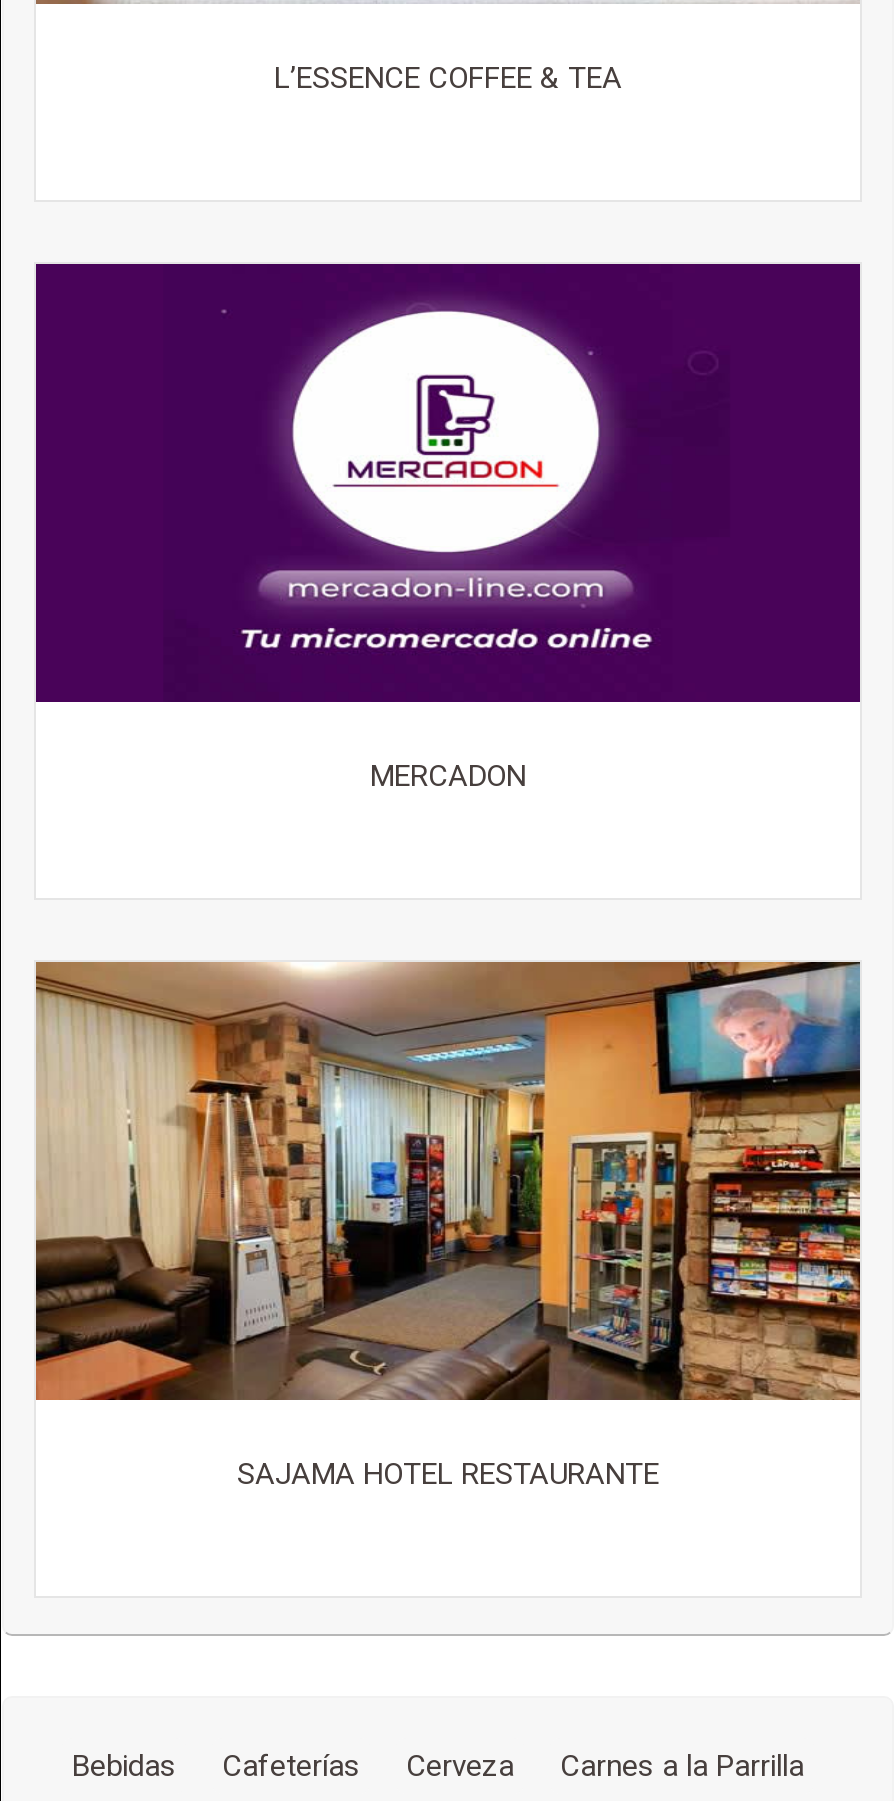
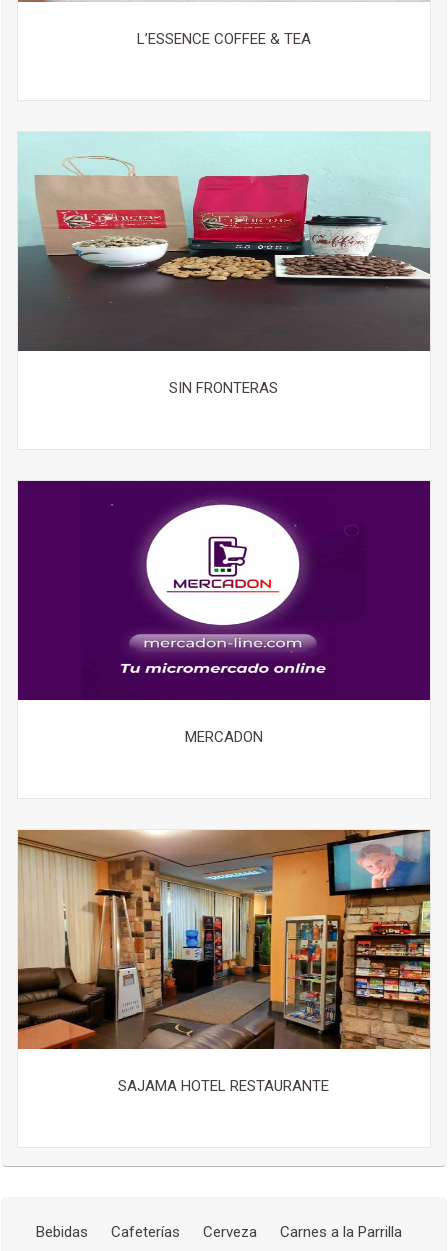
none -> [18,132,430,397] [image] | SIN FRONTERAS

